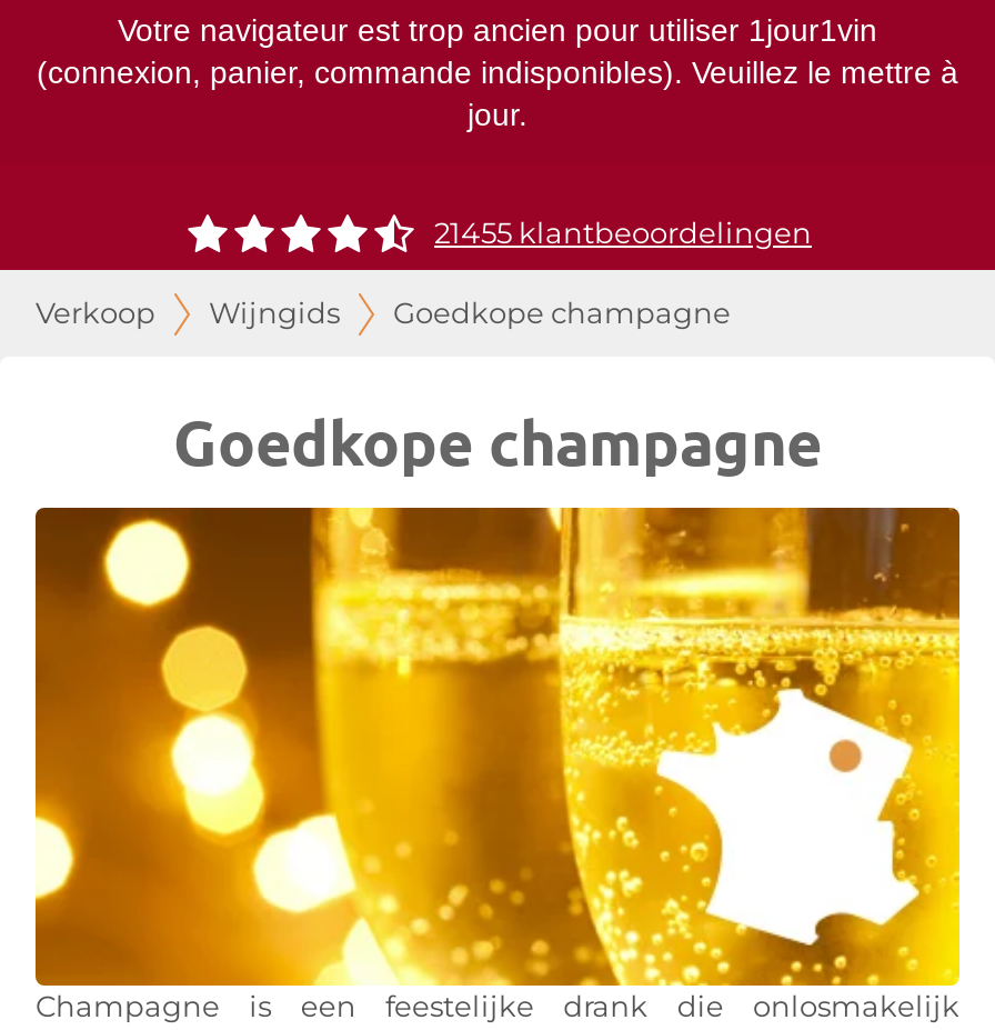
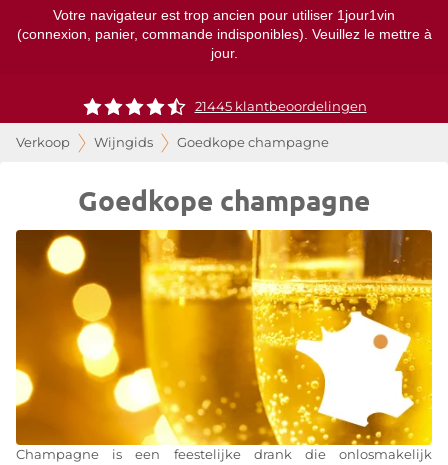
[434,217,812,250] 21455 klantbeoordelingen -> [194,99,366,114] 21445 klantbeoordelingen

